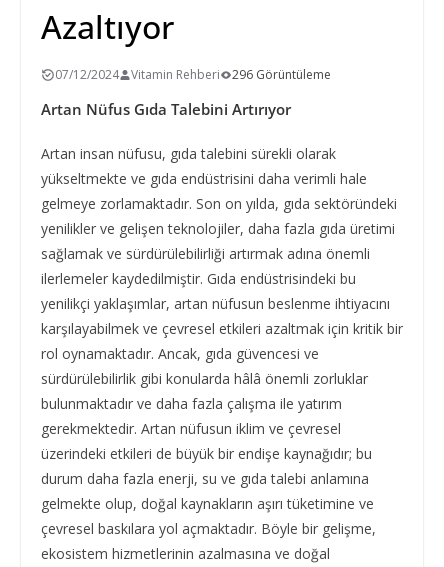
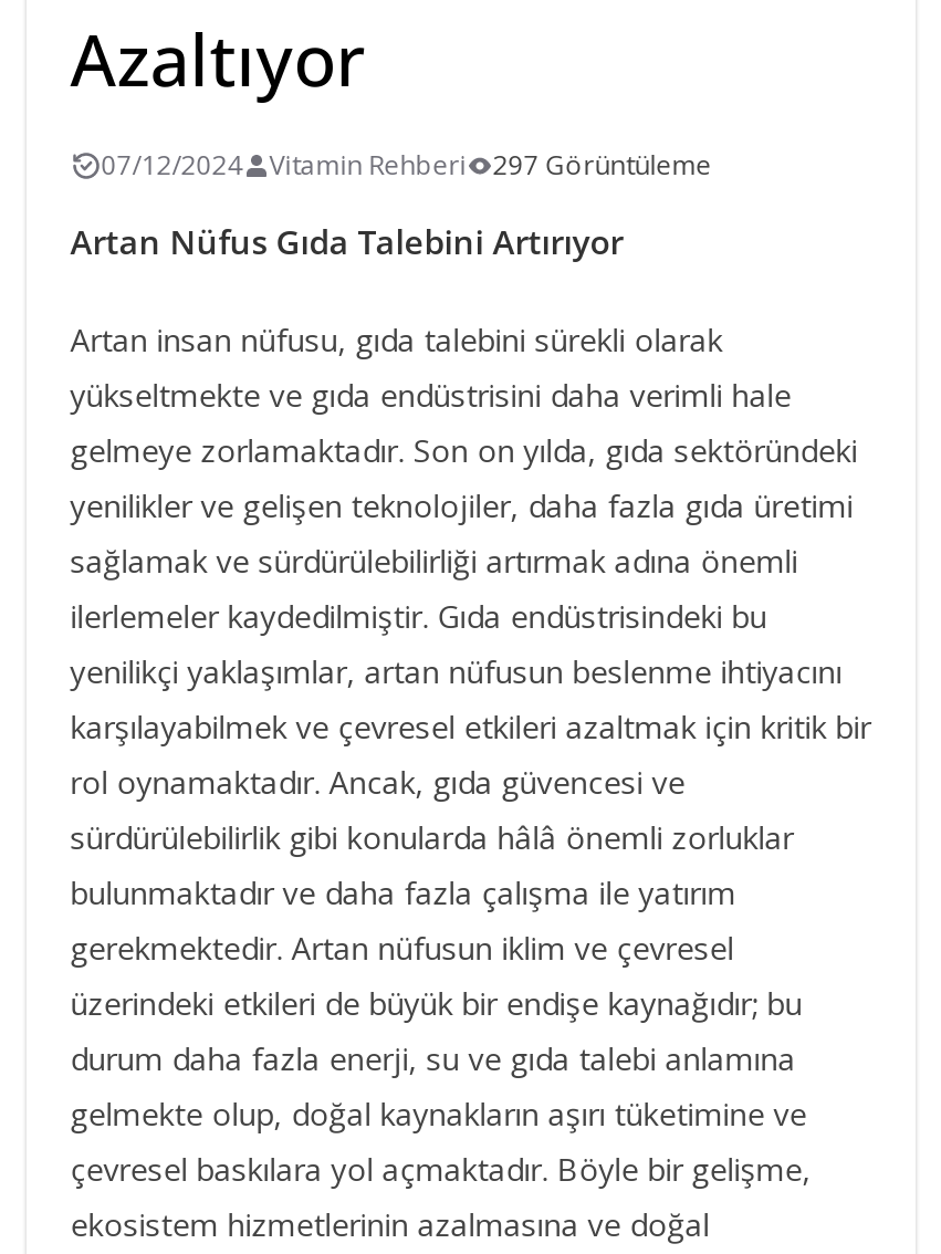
[55,66,331,83] 07/12/2024 Vitamin Rehberi 296 Görüntüleme -> [101,147,711,184] 07/12/2024 Vitamin Rehberi 297 Görüntüleme

